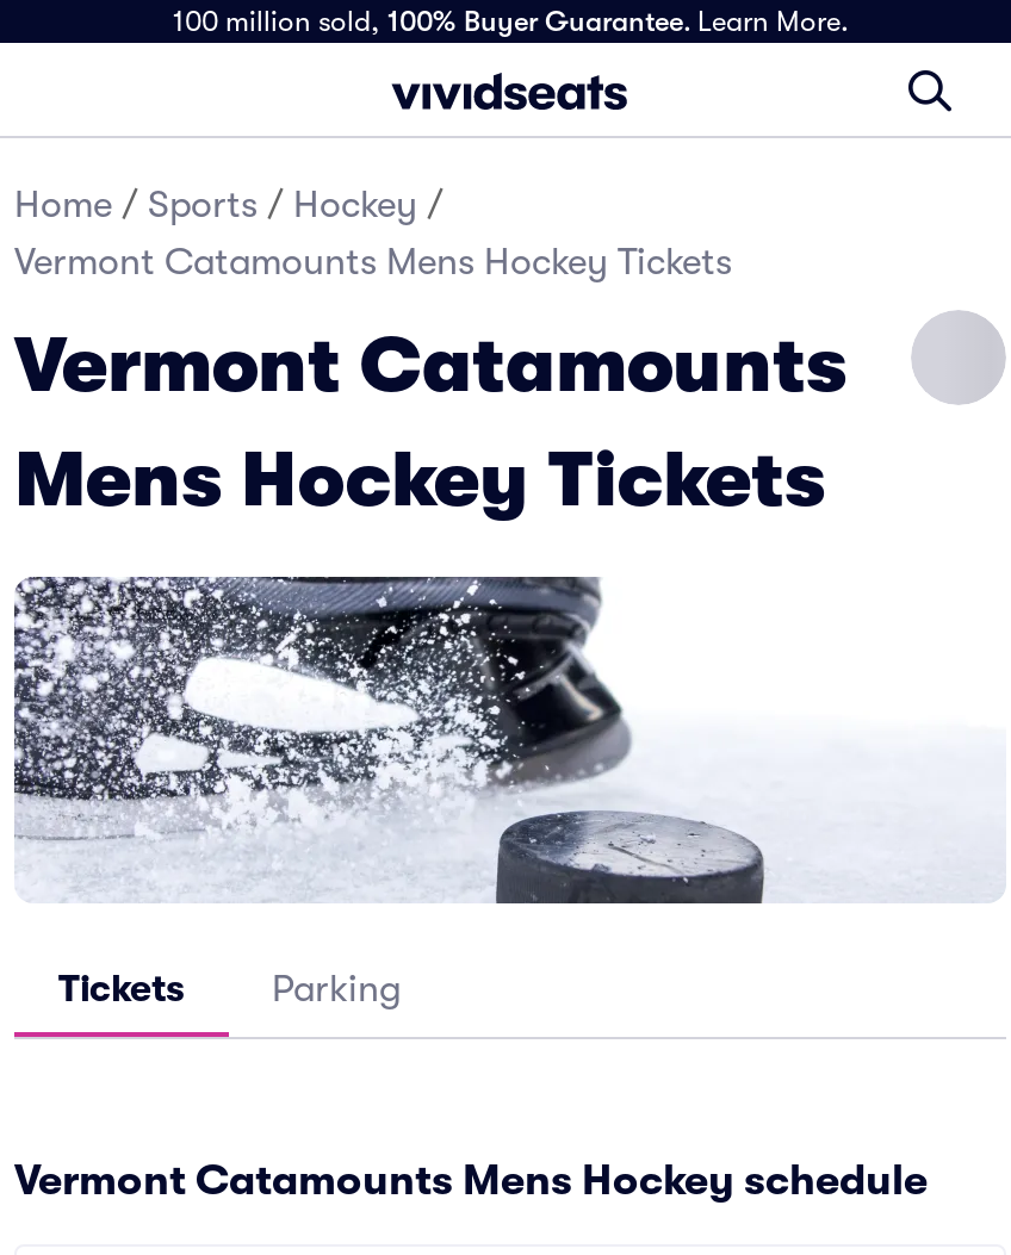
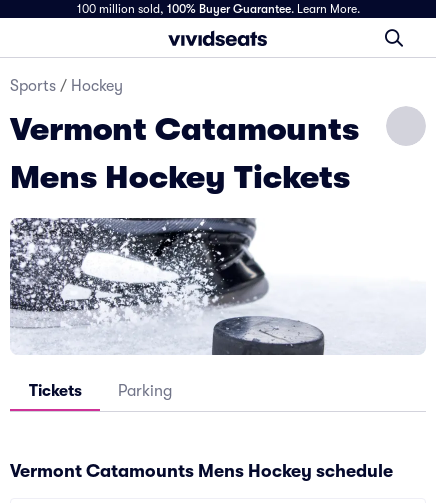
[14,184,732,284] Home / Sports / Hockey / | Vermont Catamounts Mens Hockey Tickets -> [10,77,123,95] Sports / Hockey

